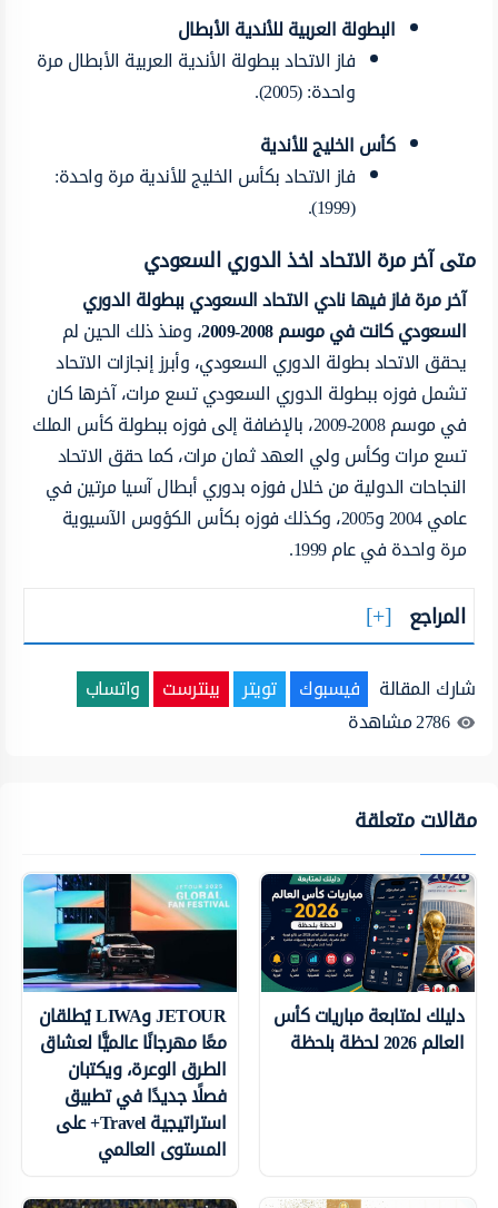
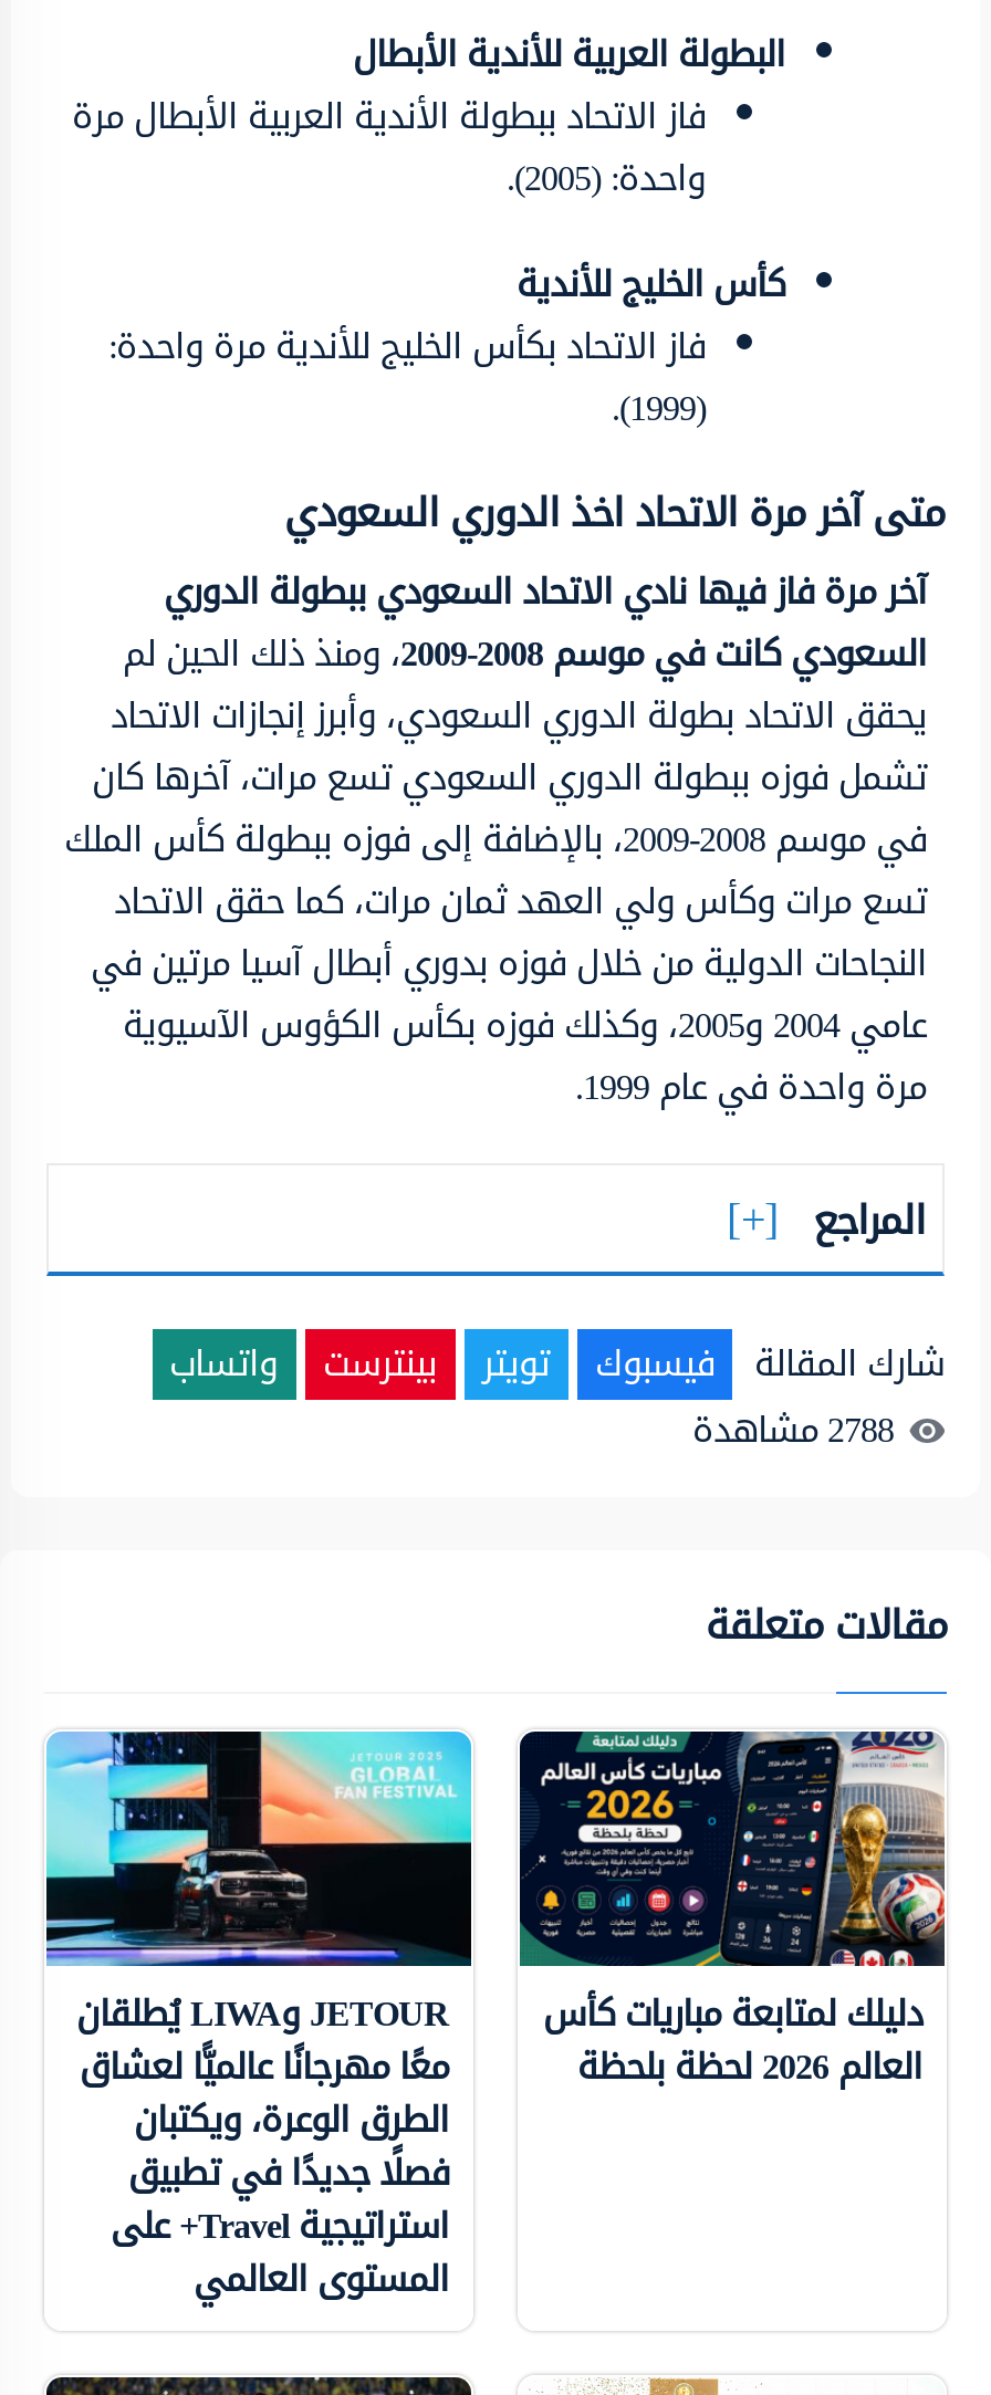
[348,705,449,739] 2786 مشاهدة -> [692,1395,894,1464] 2788 مشاهدة

